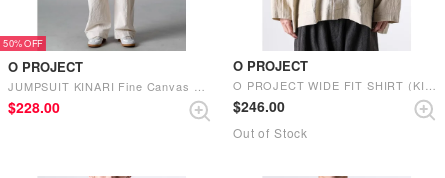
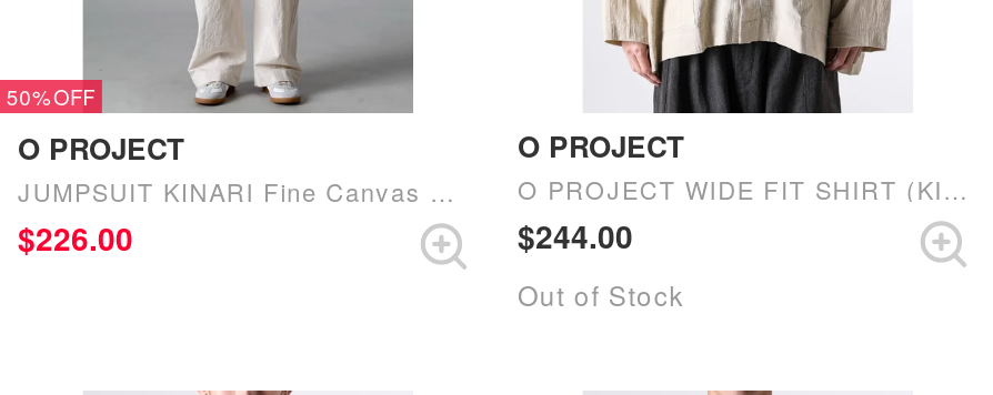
[8,97,60,117] $‌228.00 -> [18,216,133,260] $‌226.00
[233,96,285,116] $‌246.00 -> [518,213,633,258] $‌244.00

